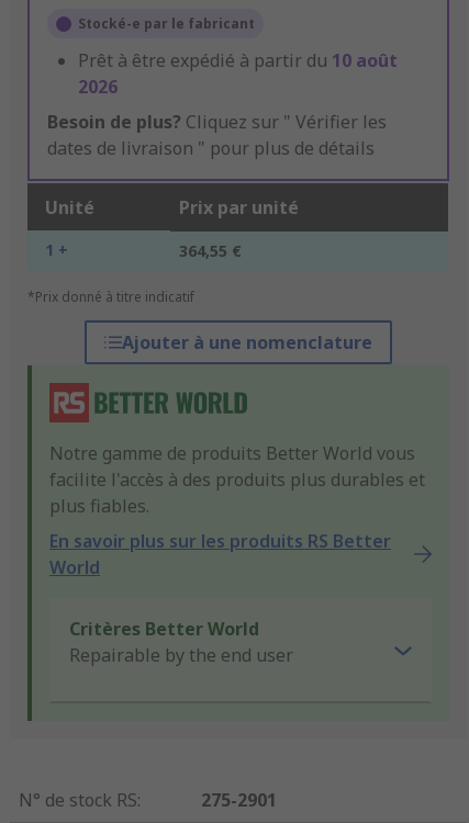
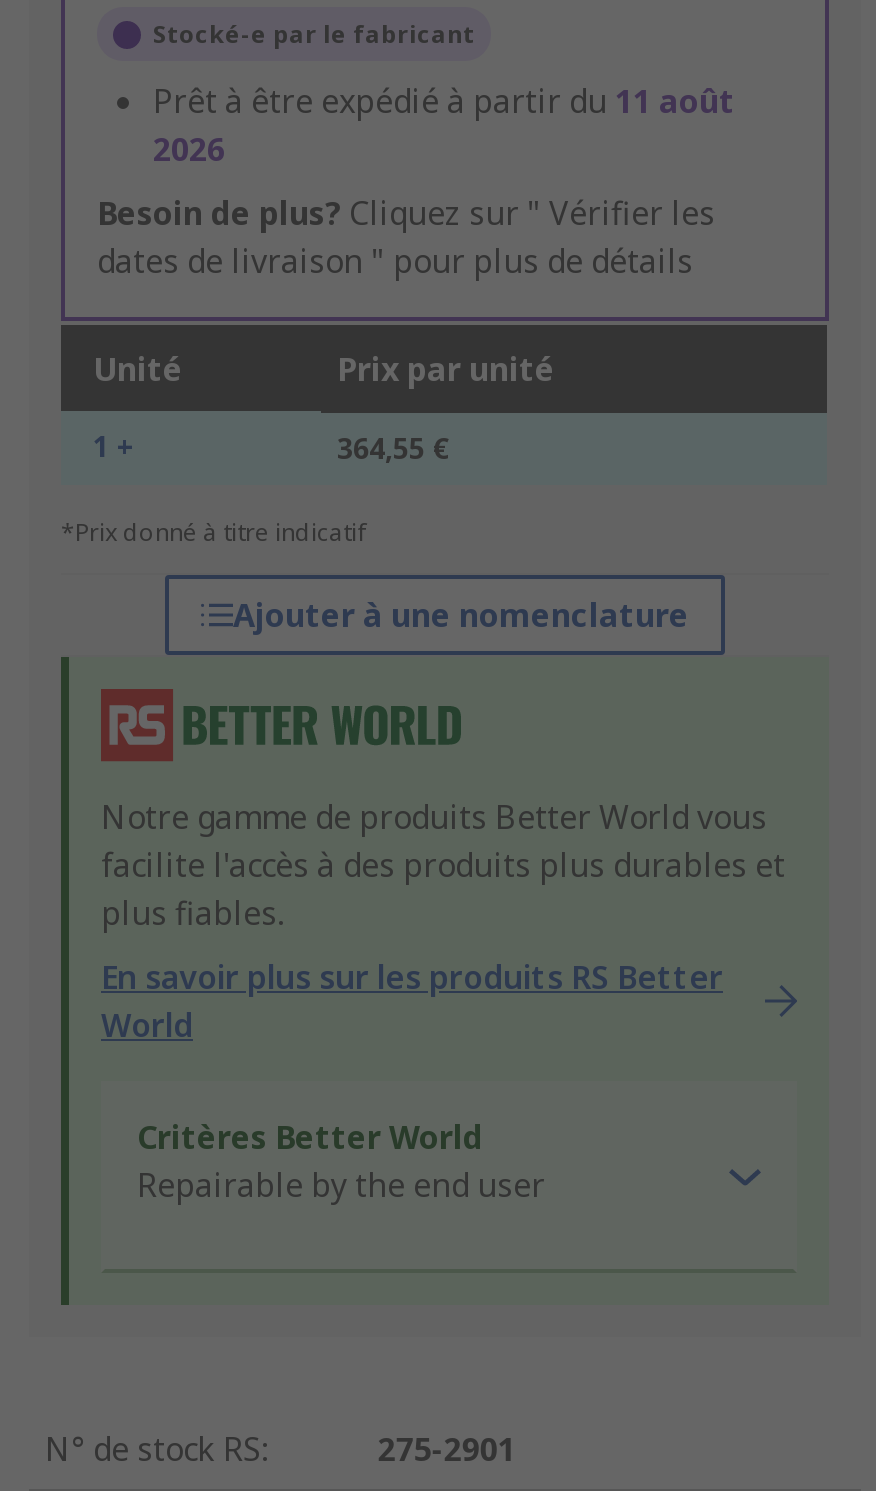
[78,48,398,72] Prêt à être expédié à partir du 10 août -> [153,79,735,123] Prêt à être expédié à partir du 11 août

